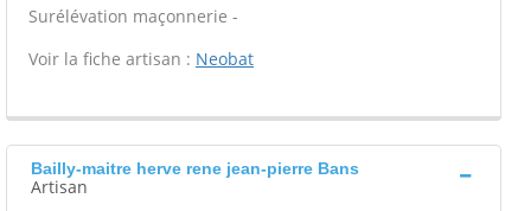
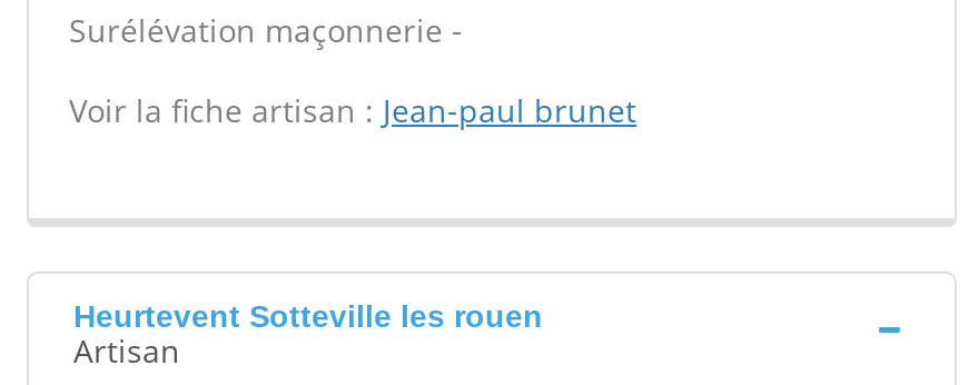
[28,47,254,70] Voir la fiche artisan : Neobat -> [69,89,636,131] Voir la fiche artisan : Jean-paul brunet
[31,159,359,178] Bailly-maitre herve rene jean-pierre Bans -> [73,298,543,334] Heurtevent Sotteville les rouen

